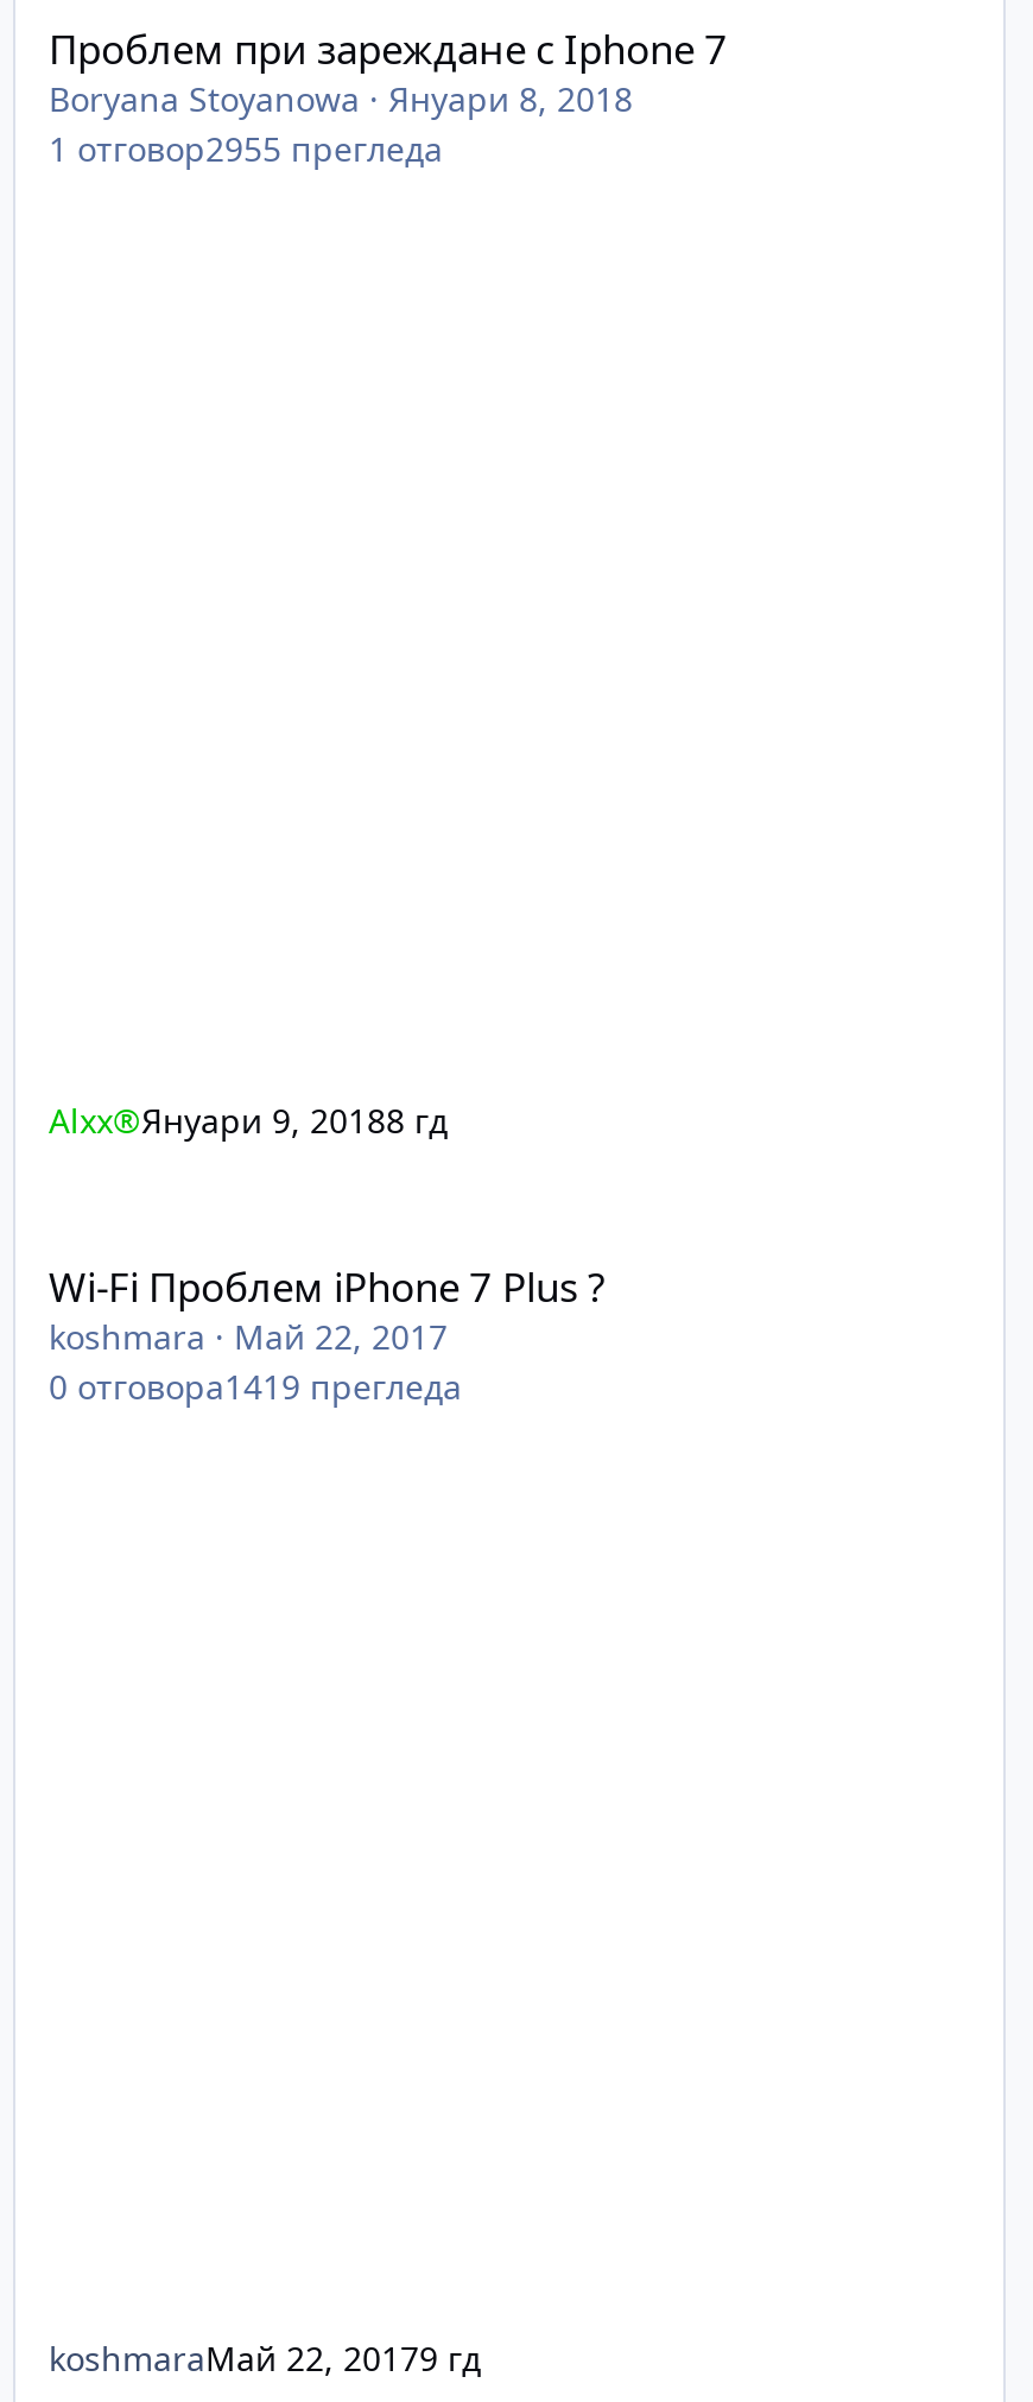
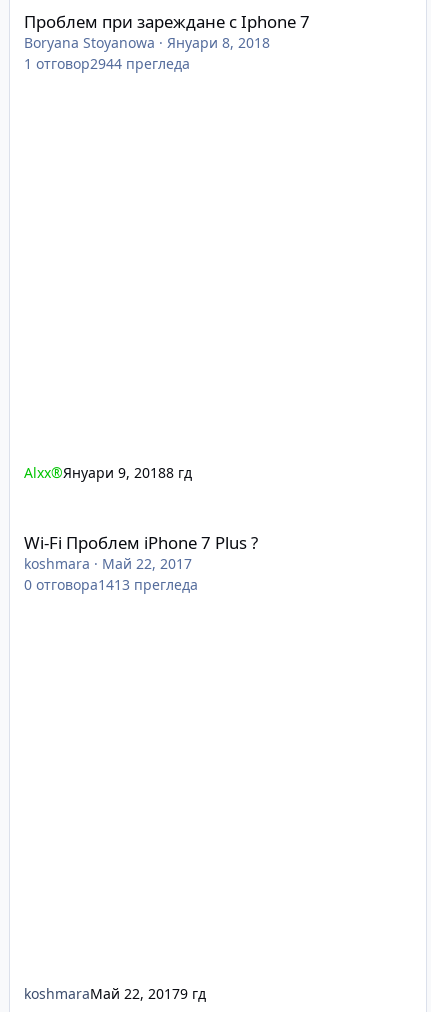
[49,127,443,172] 1 отговор2955 прегледа -> [24,54,190,73] 1 отговор2944 прегледа
[49,1364,462,1410] 0 отговора1419 прегледа -> [24,575,198,594] 0 отговора1413 прегледа

